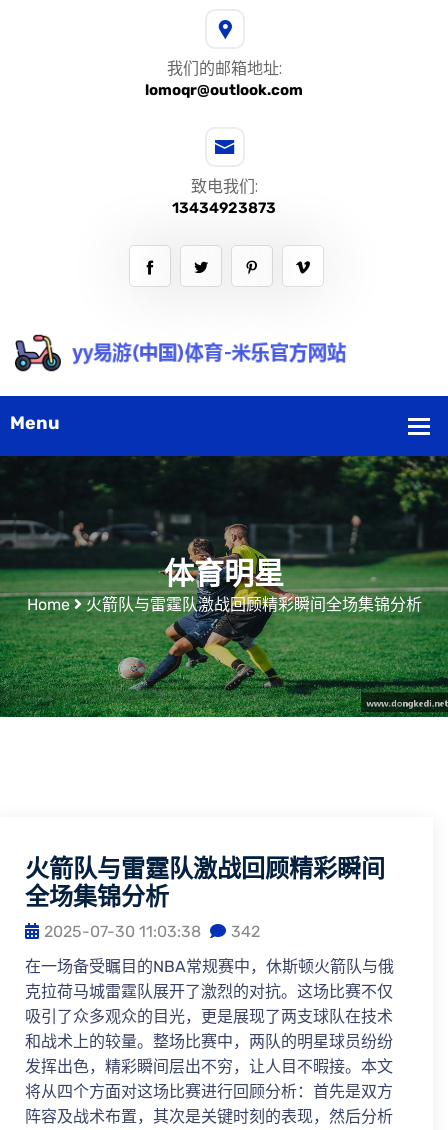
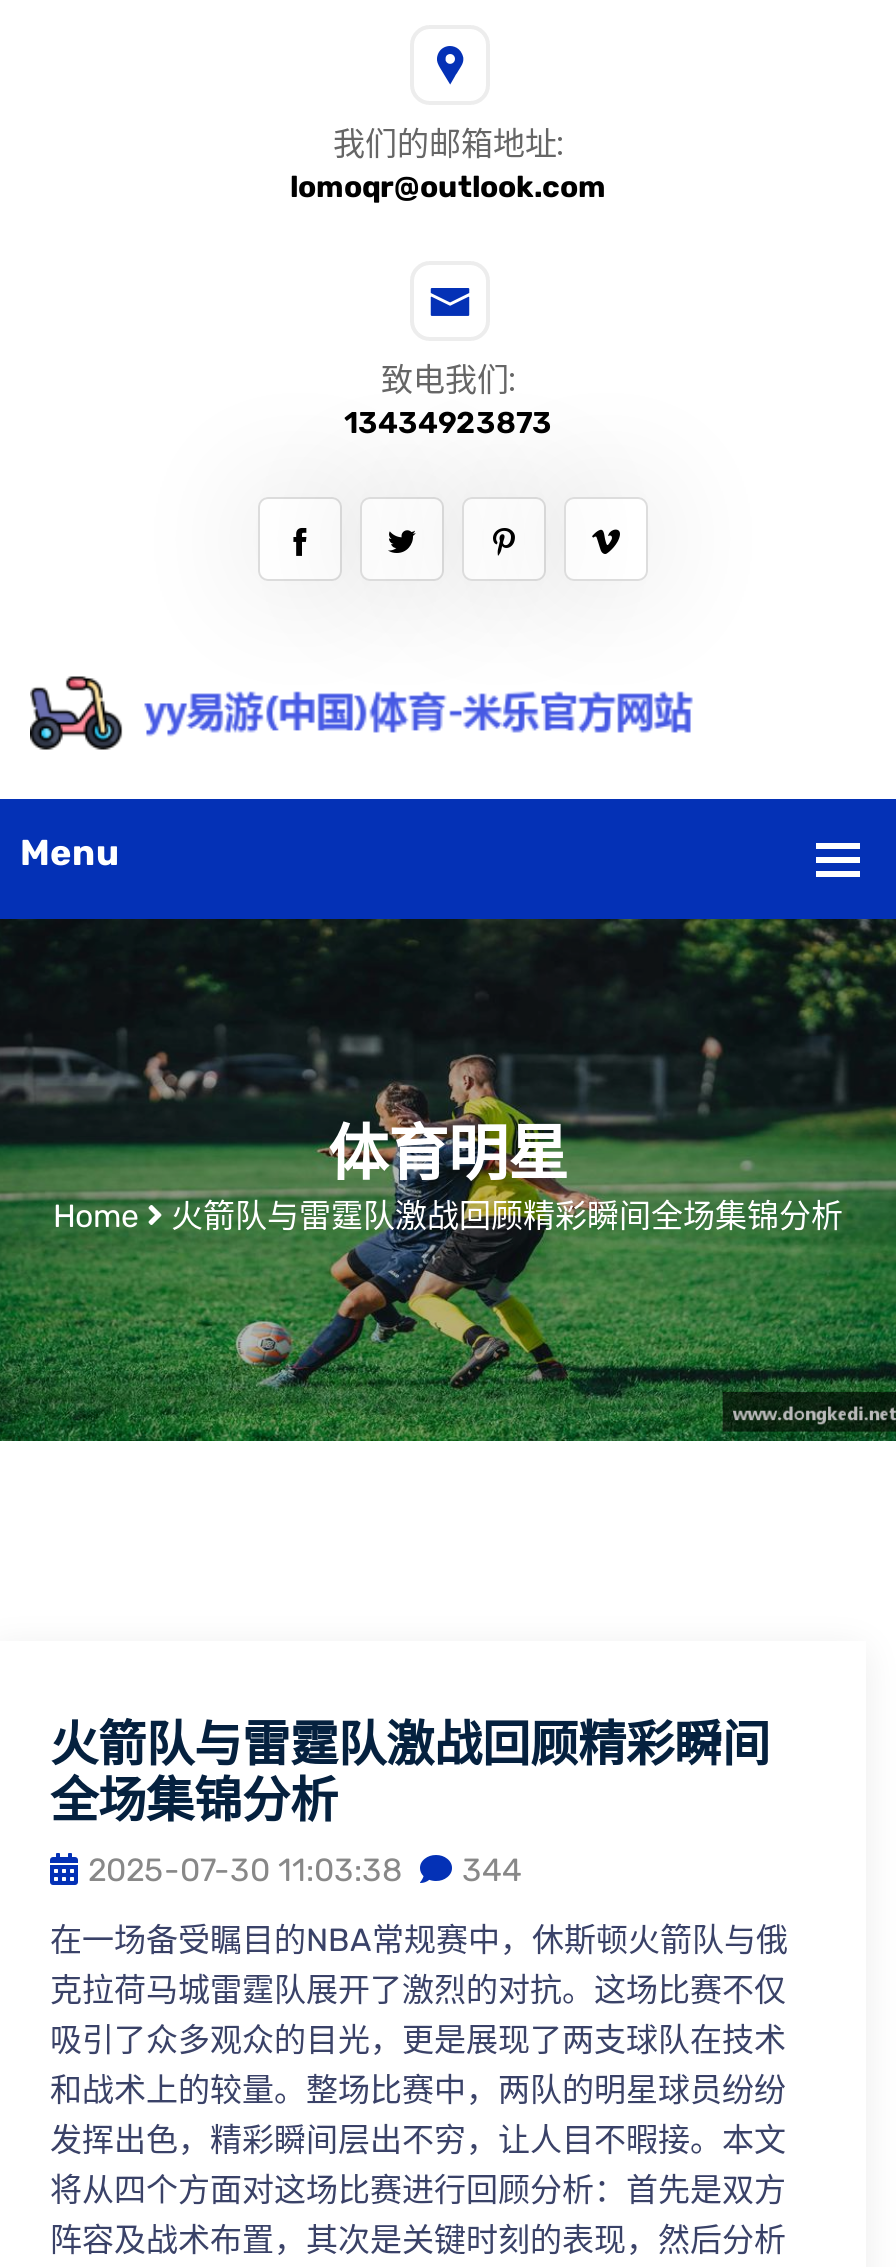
[44,922,260,941] 2025-07-30 11:03:38 342 -> [88,1851,522,1889] 2025-07-30 11:03:38 344

